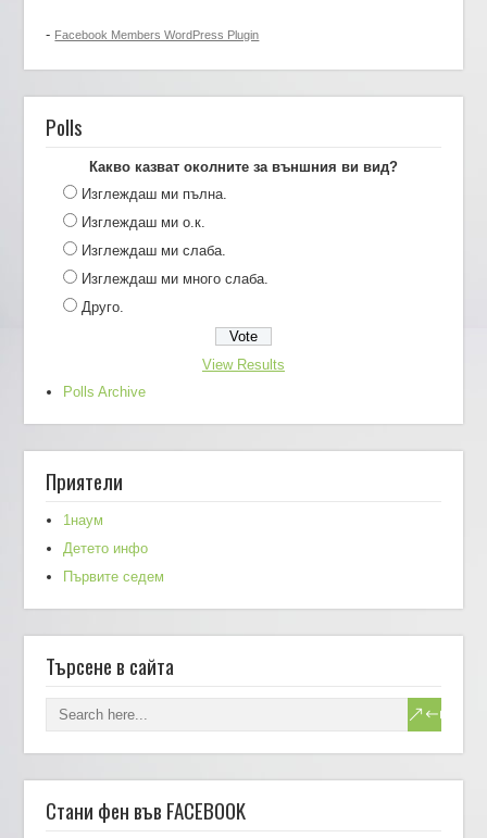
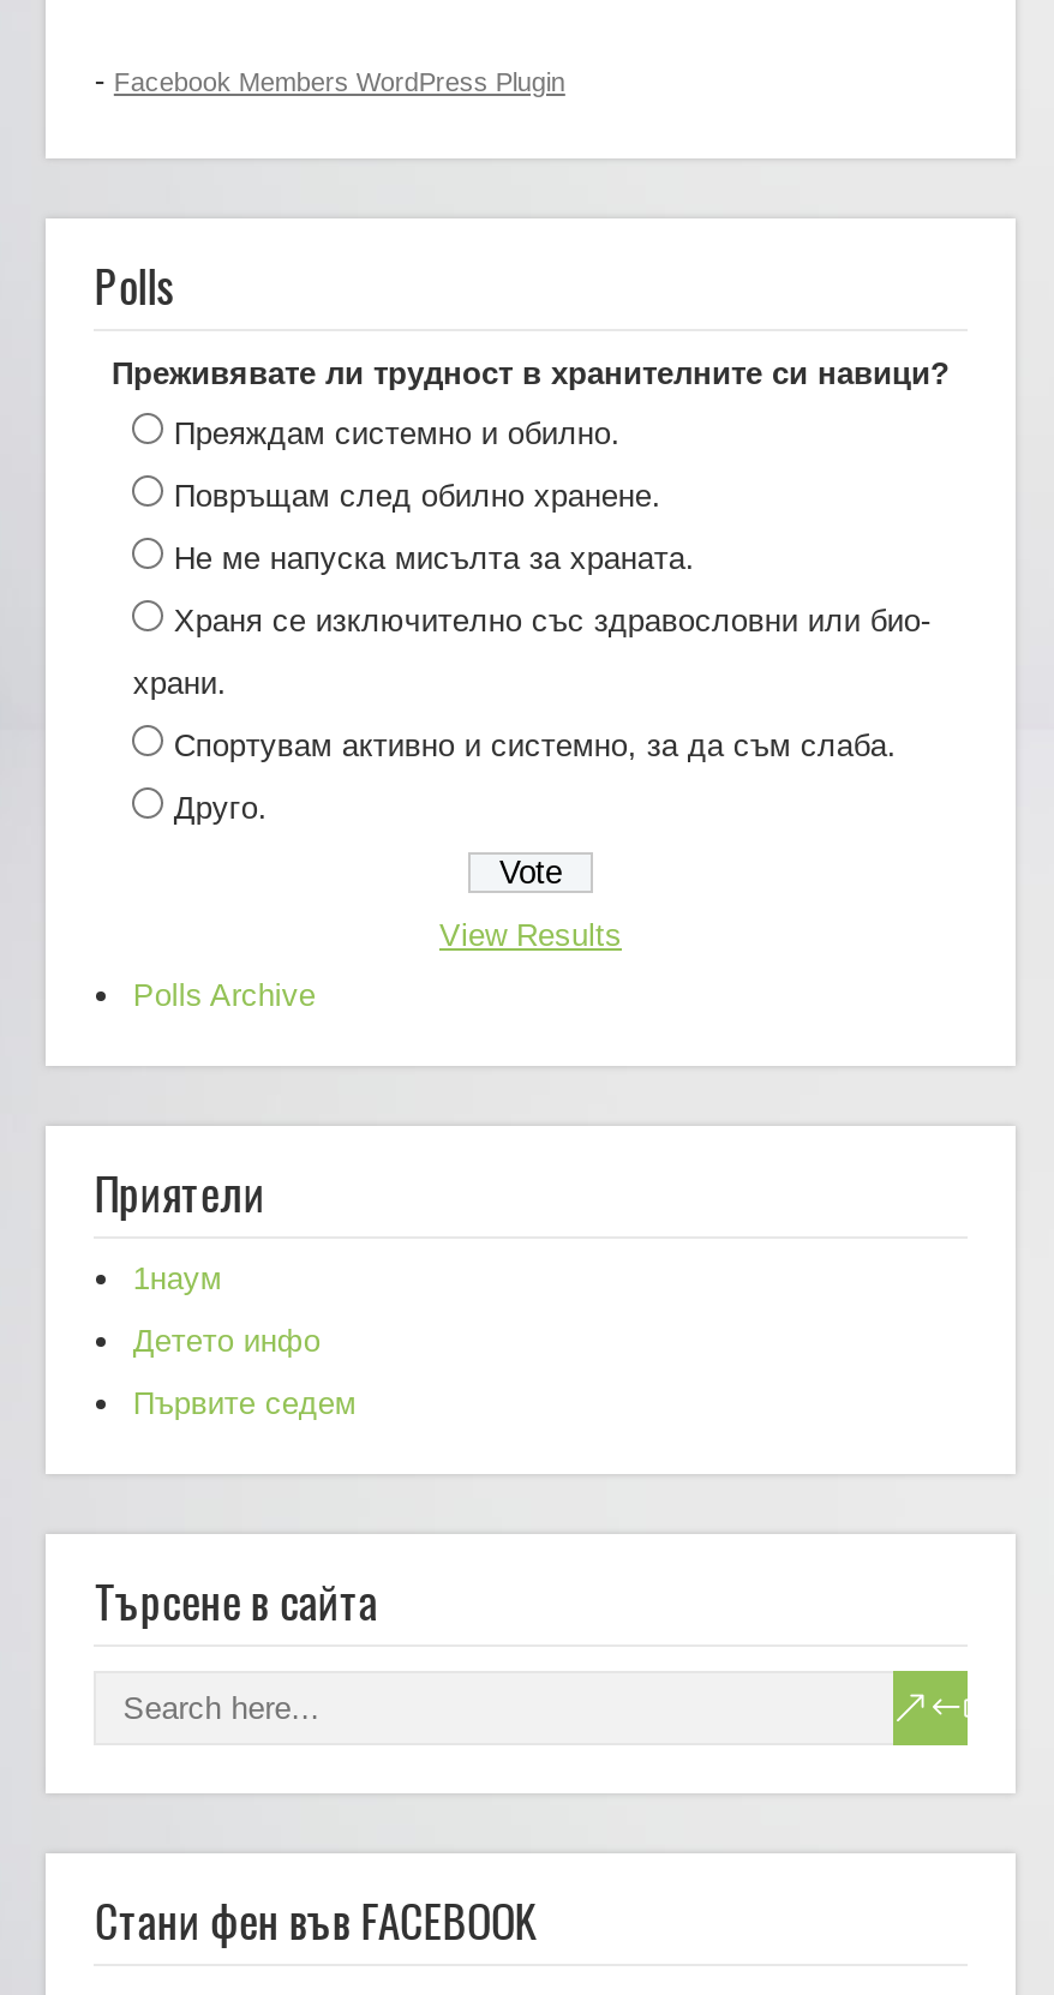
[82,159,398,287] Какво казват околните за външния ви вид? | Изглеждаш ми пълна. | Изглеждаш ми о.к. | Изглеждаш ми слаба. | Изглеждаш ми много слаба. -> [112,356,950,764] Преживявате ли трудност в хранителните си навици? | Преяждам системно и обилно. | Повръщам след обилно хранене. | Не ме напуска мисълта за храната. | Храня се изключително със здравословни или био- | храни. | Спортувам активно и системно, за да съм слаба.

